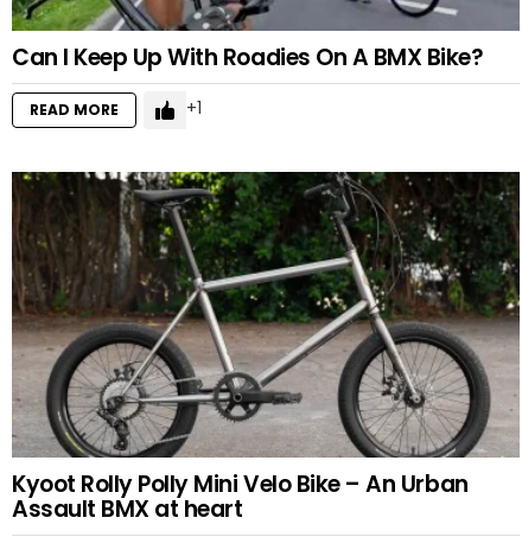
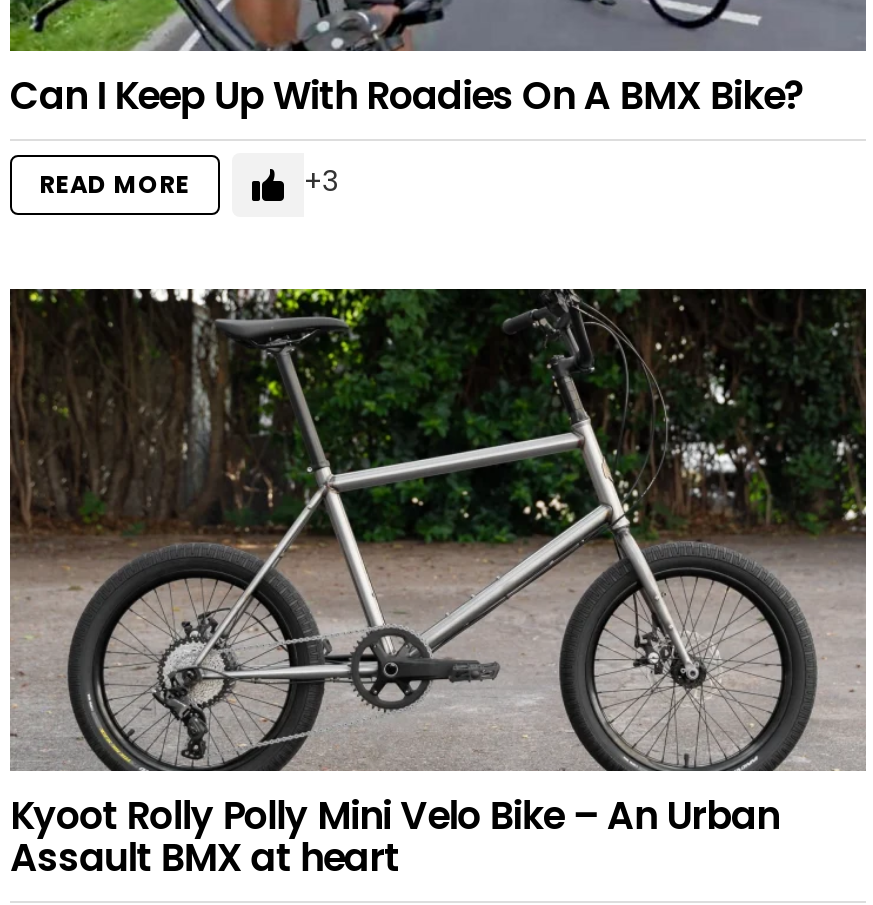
[197,96,202,119] 1 -> [322,161,338,201] 3

